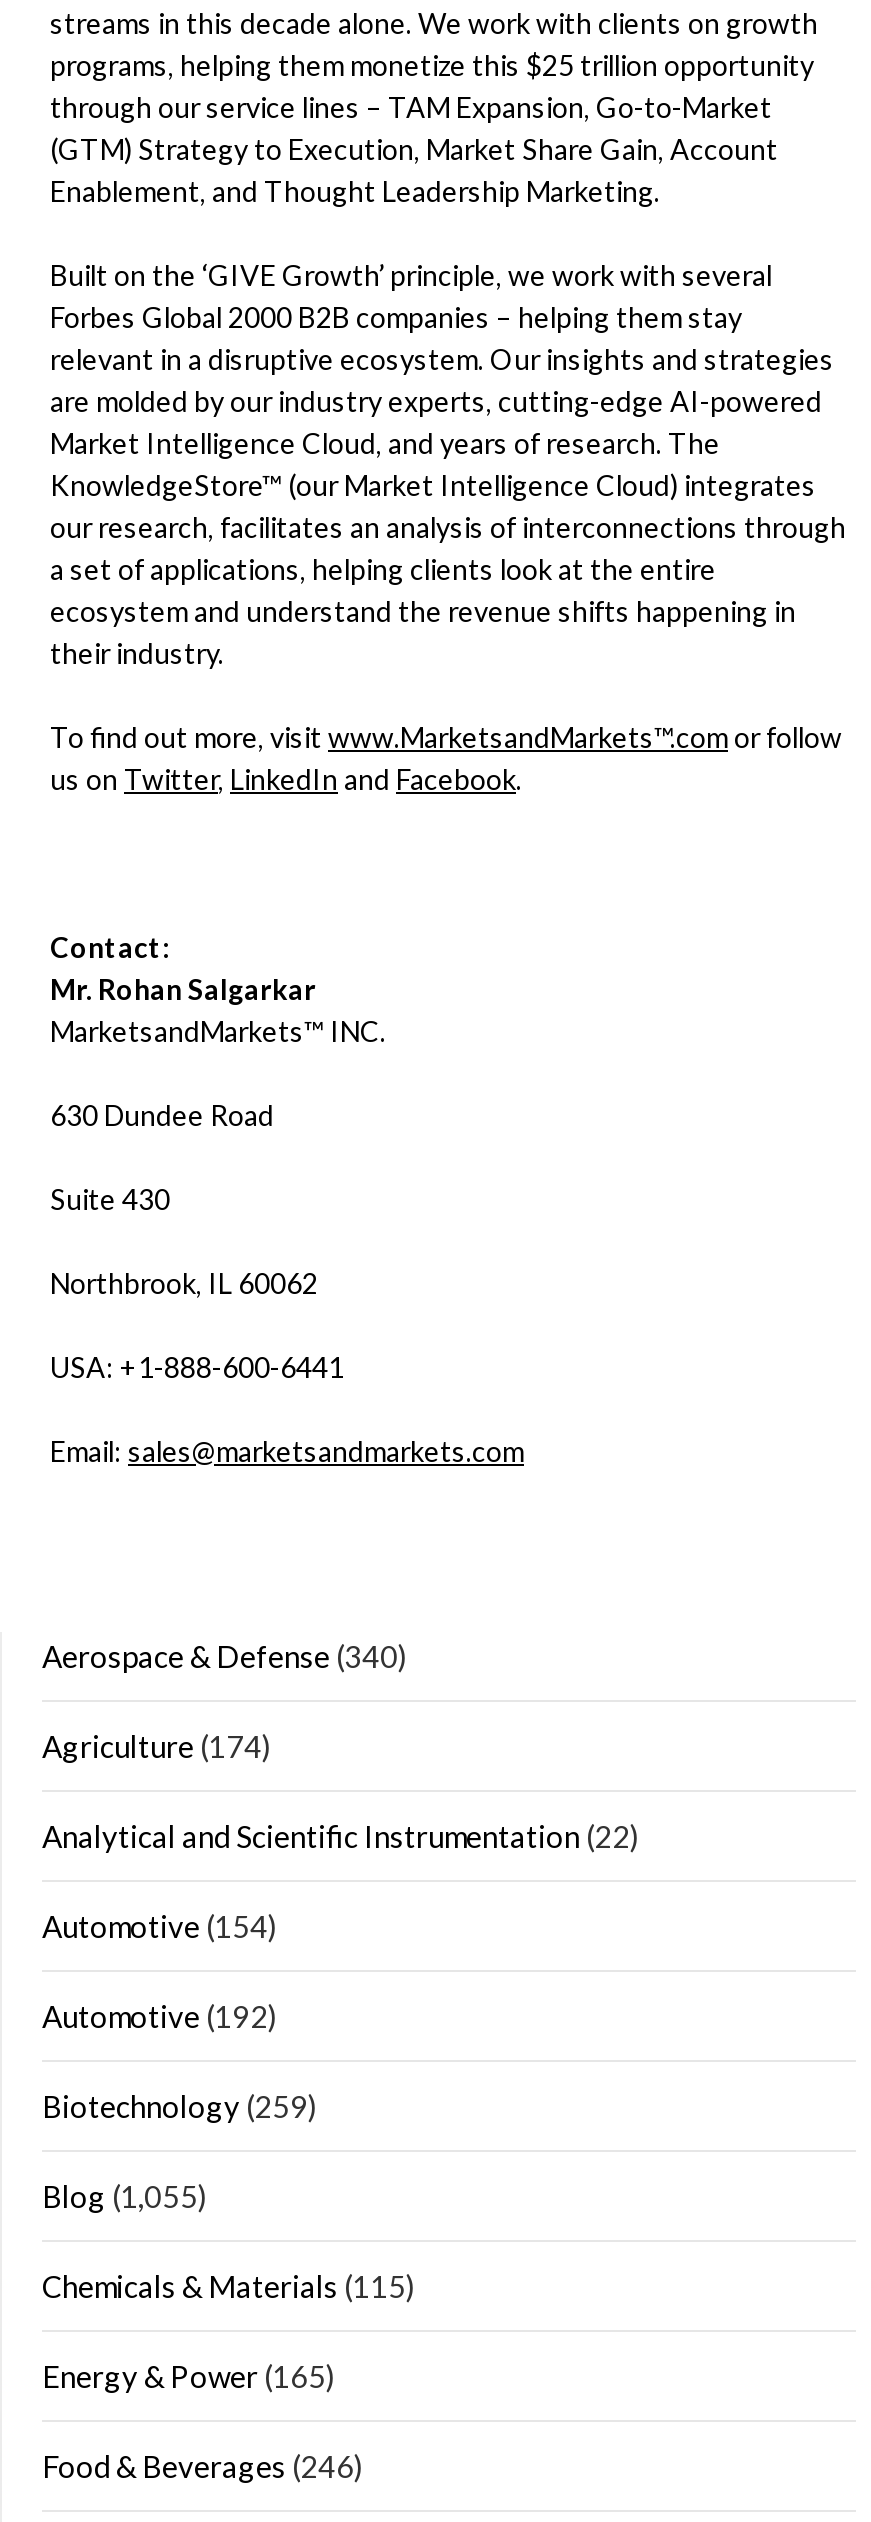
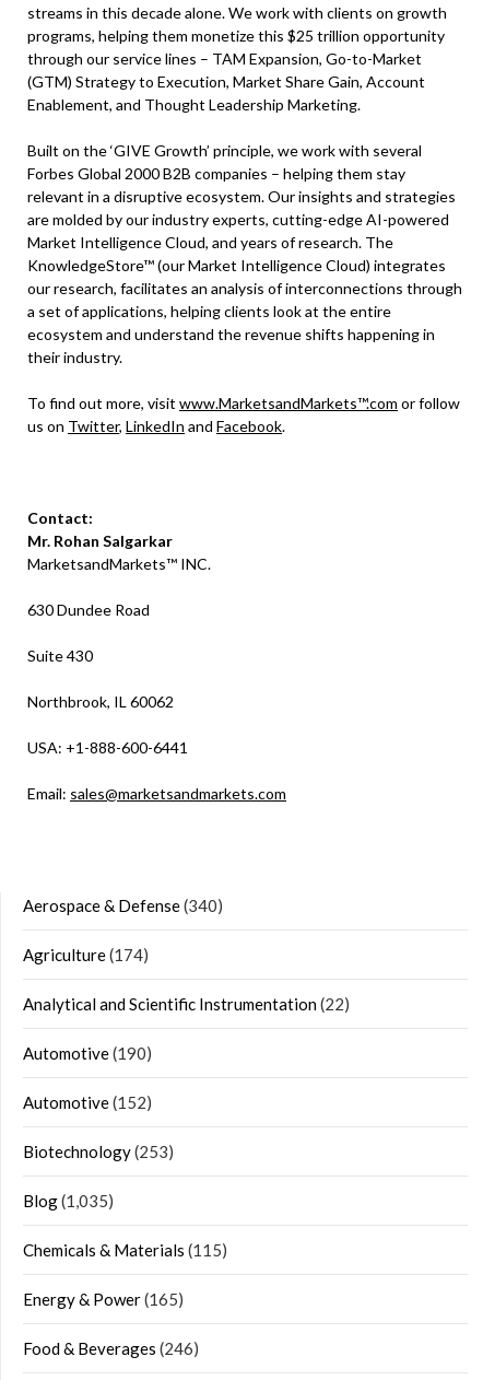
[42,1908,278,1944] Automotive (154) -> [23,1043,152,1063] Automotive (190)
[42,1998,278,2034] Automotive (192) -> [23,1092,152,1112] Automotive (152)
[42,2088,318,2124] Biotechnology (259) -> [23,1142,174,1161] Biotechnology (253)
[42,2178,208,2214] Blog (1,055) -> [23,1191,114,1211] Blog (1,035)

